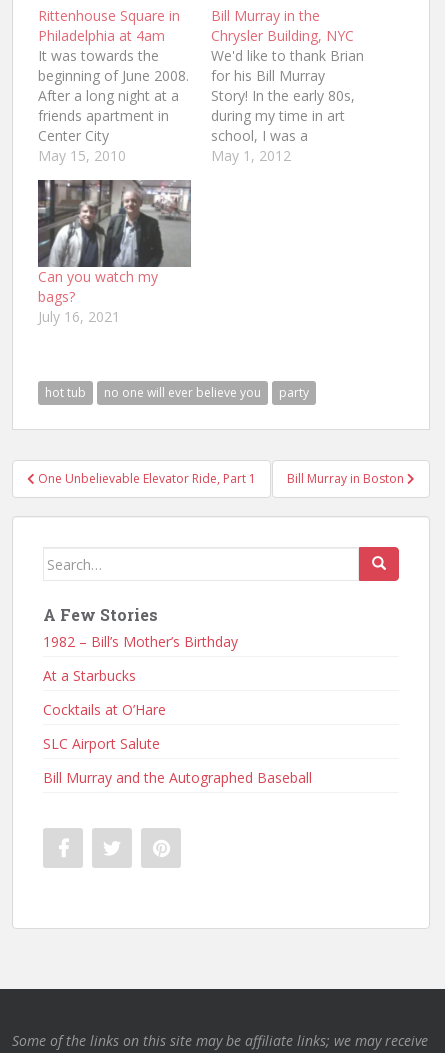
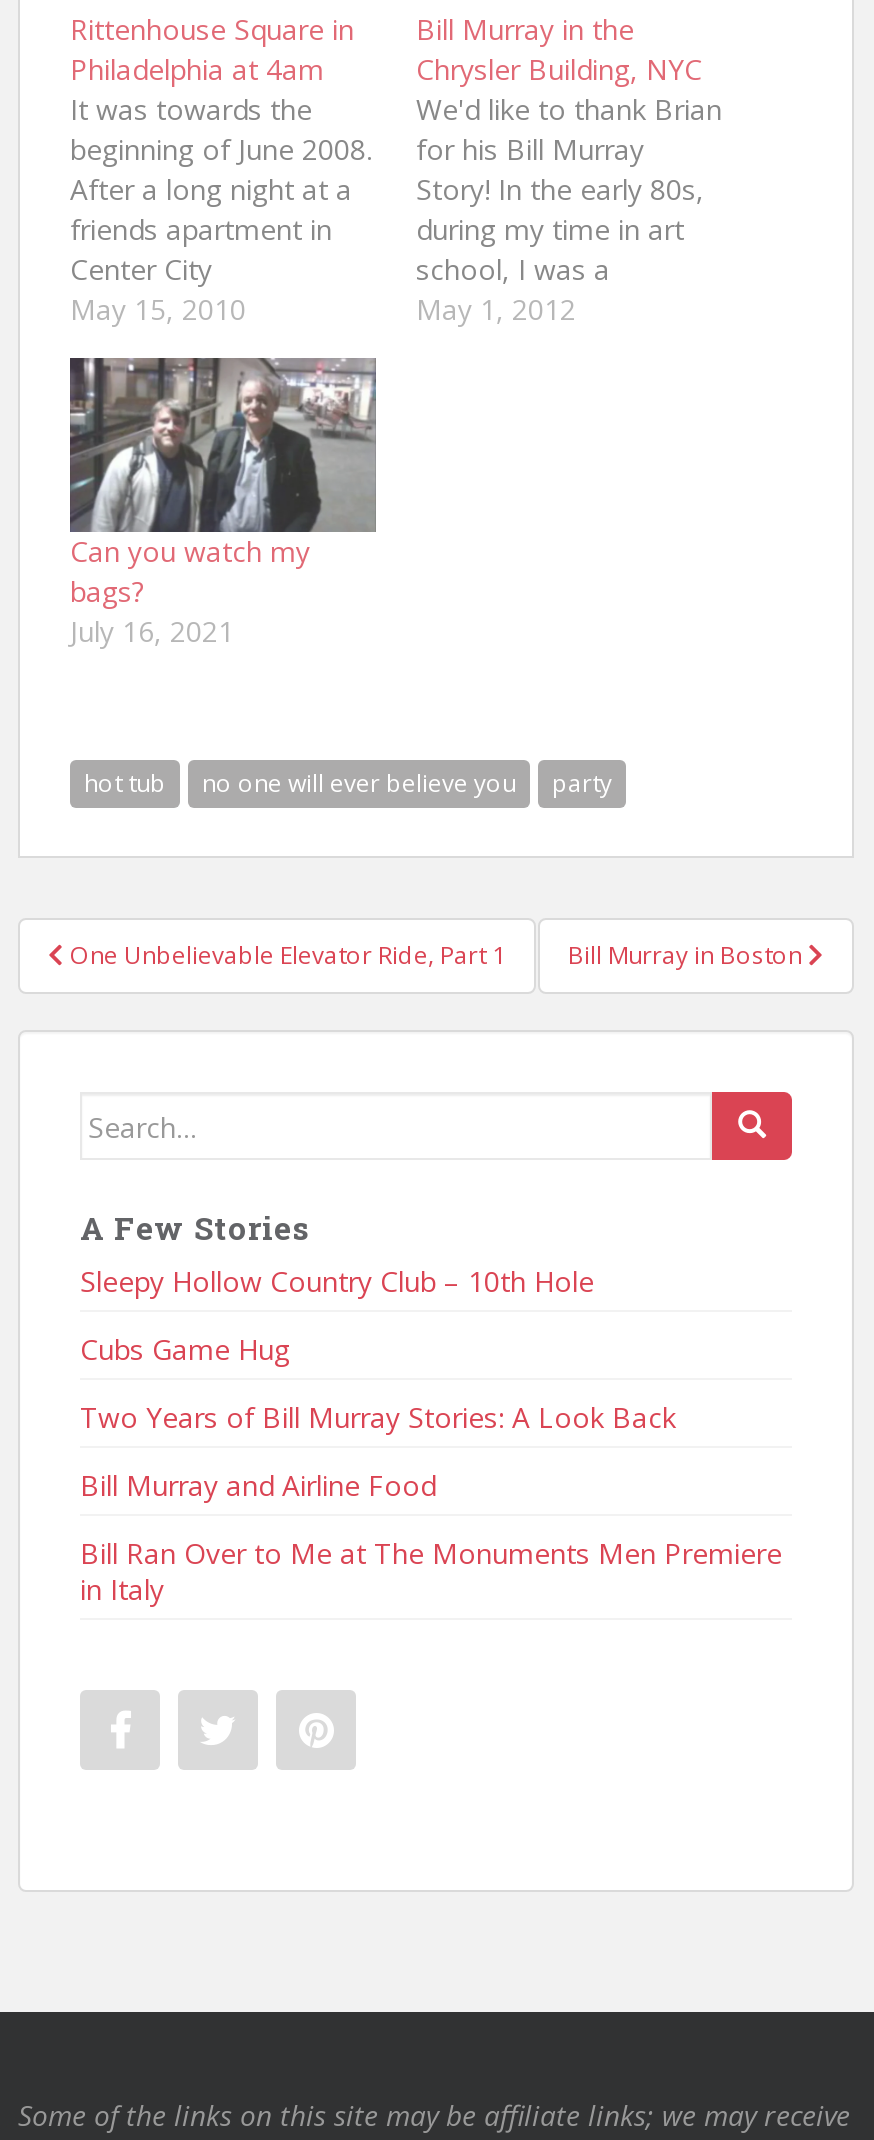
[43,632,238,651] 1982 – Bill’s Mother’s Birthday -> [80,1263,594,1301] Sleepy Hollow Country Club – 10th Hole
[43,666,136,685] At a Starbucks -> [80,1331,290,1369] Cubs Game Hug
[43,700,166,719] Cocktails at O’Hare -> [80,1399,676,1437] Two Years of Bill Murray Stories: A Look Back
[43,734,160,753] SLC Airport Salute -> [80,1467,436,1505] Bill Murray and Airline Food
[43,768,312,787] Bill Murray and the Autographed Baseball -> [80,1535,782,1609] Bill Ran Over to Me at The Monuments Men Premiere | in Italy

